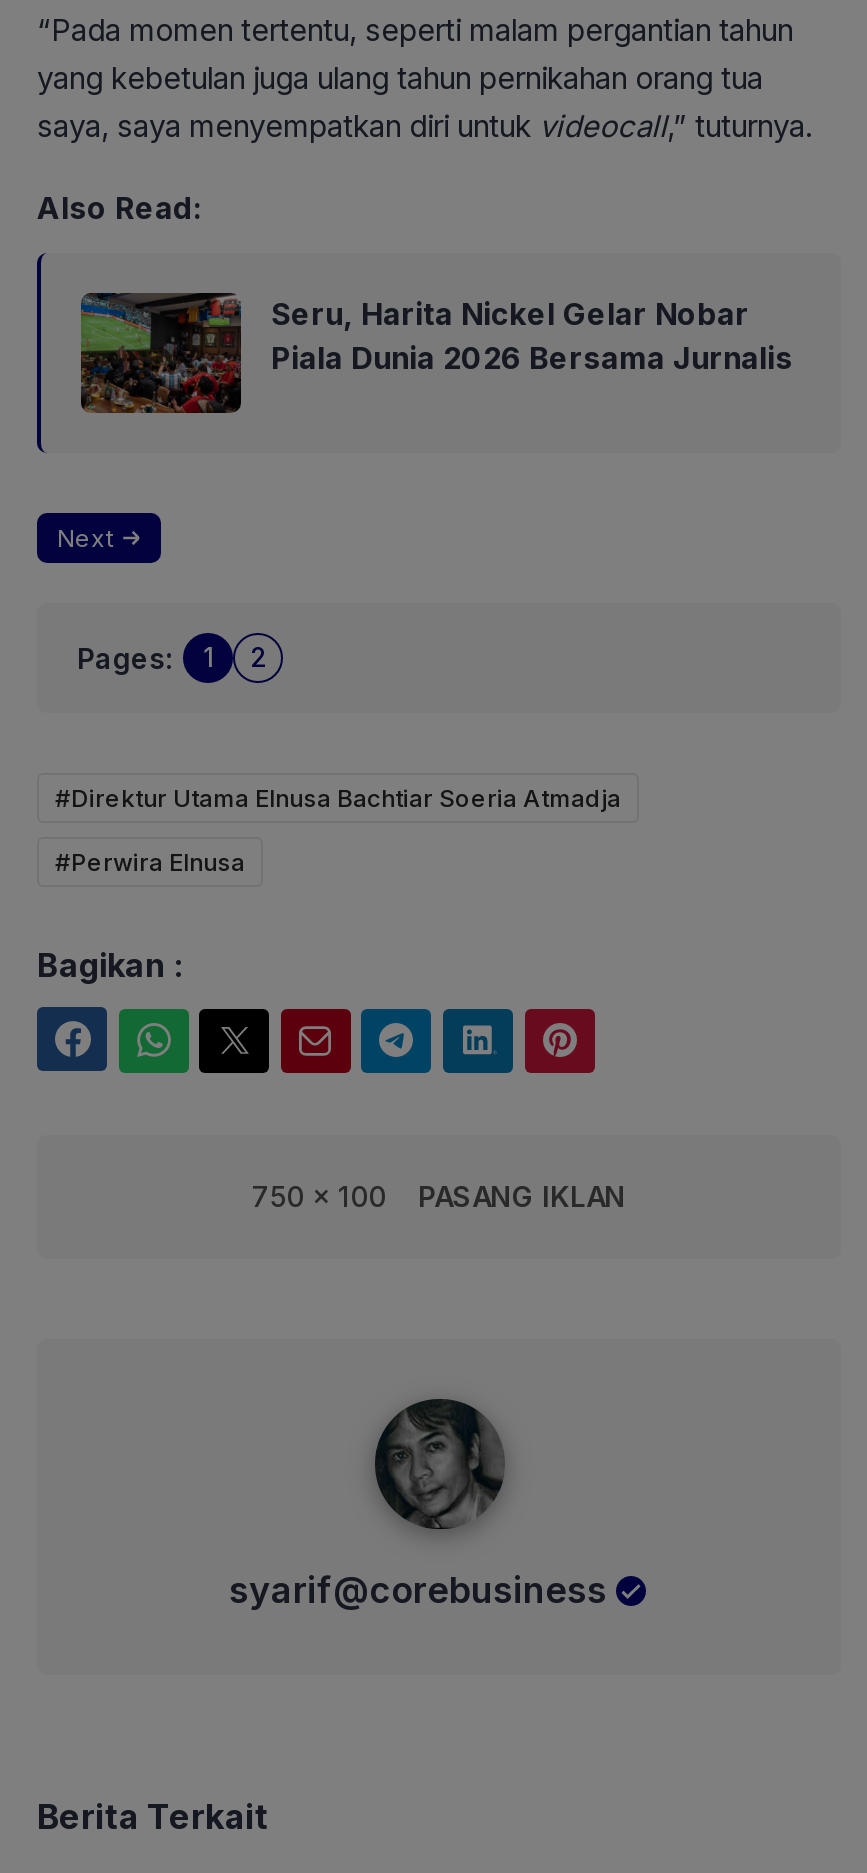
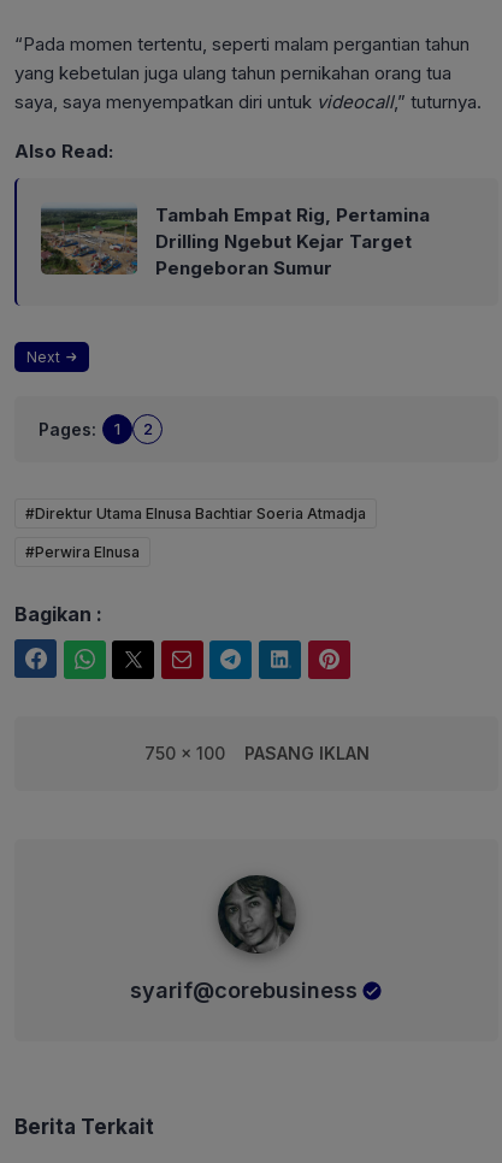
[81,291,793,415] [image] | Seru, Harita Nickel Gelar Nobar | Piala Dunia 2026 Bersama Jurnalis -> [40,204,430,280] [image] | Tambah Empat Rig, Pertamina | Drilling Ngebut Kejar Target | Pengeboran Sumur

